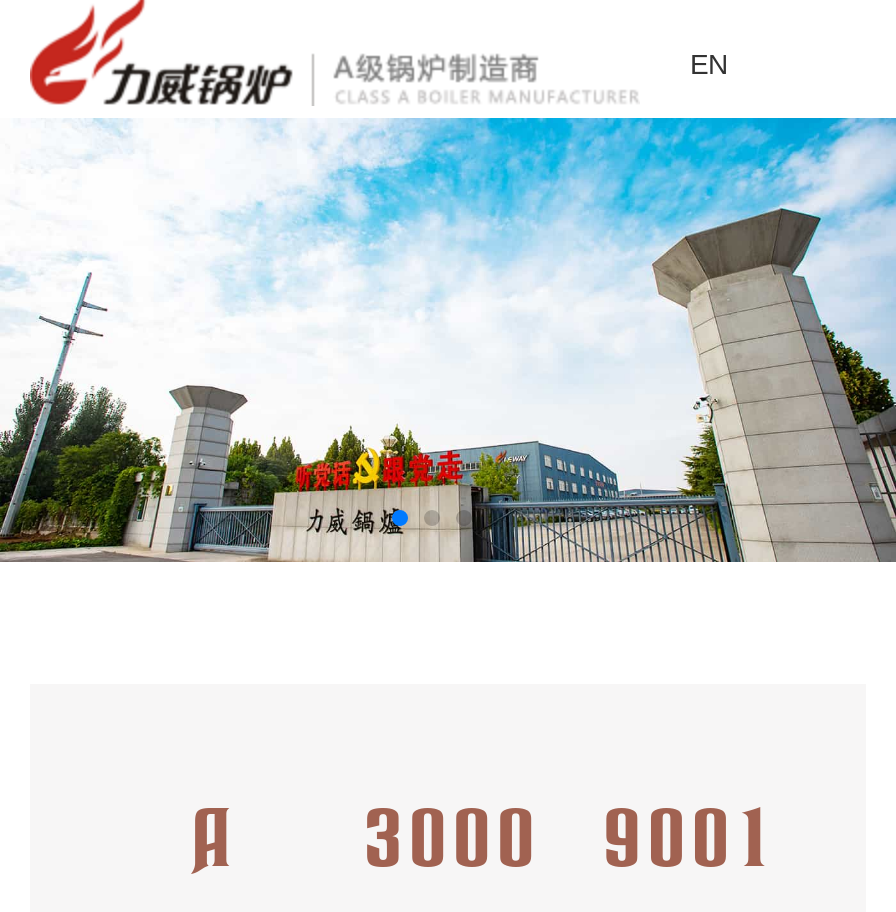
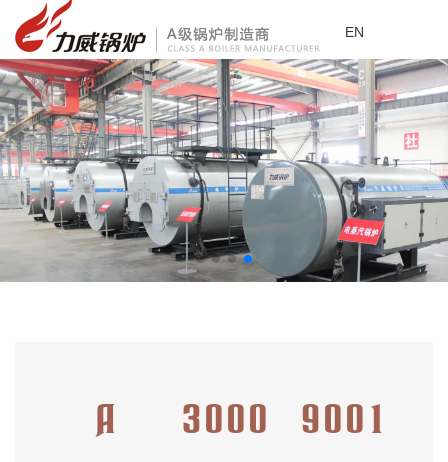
[6,116,890,564] [image] -> [3,58,445,283] [image]

